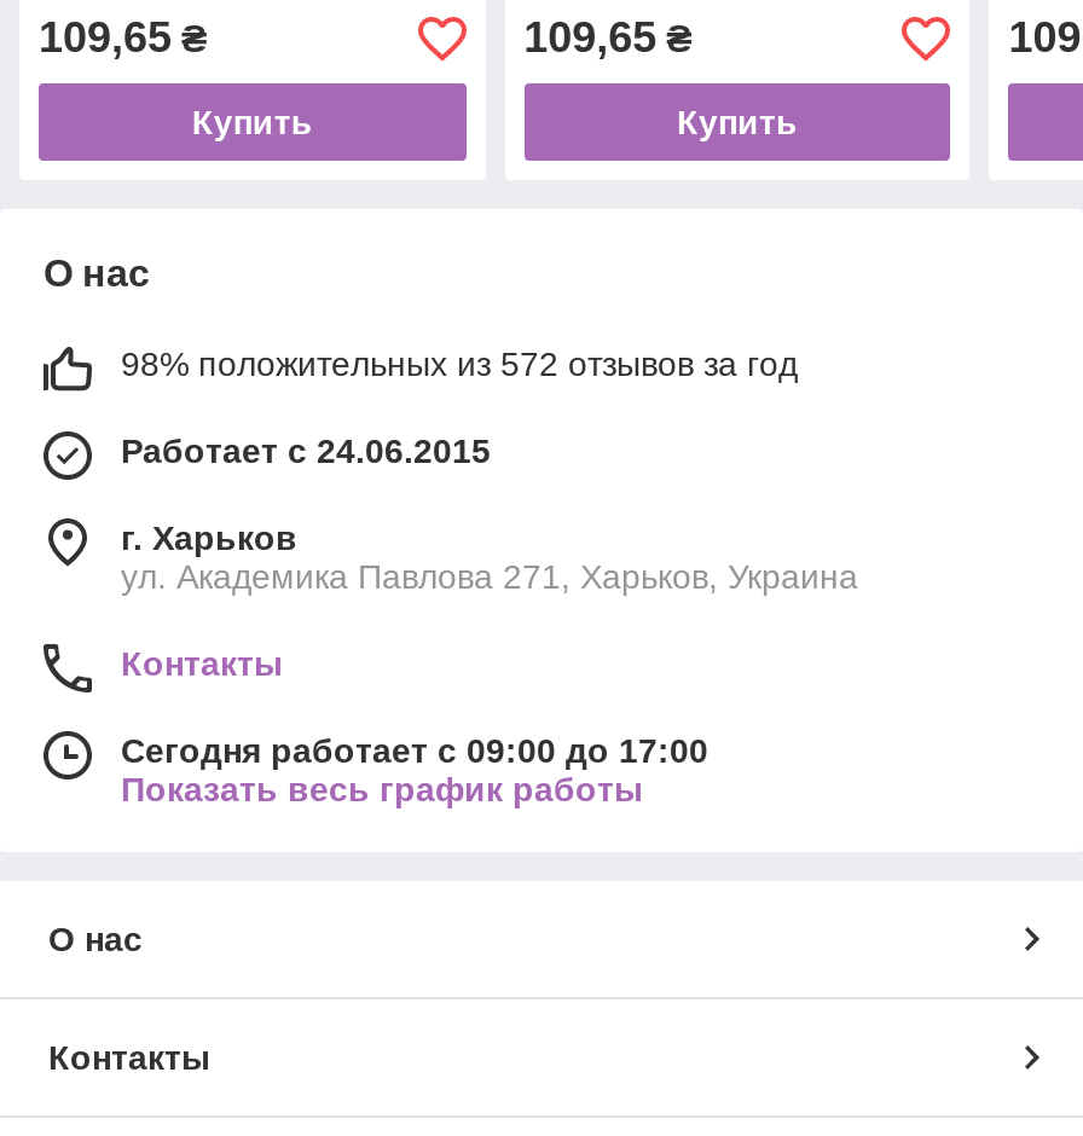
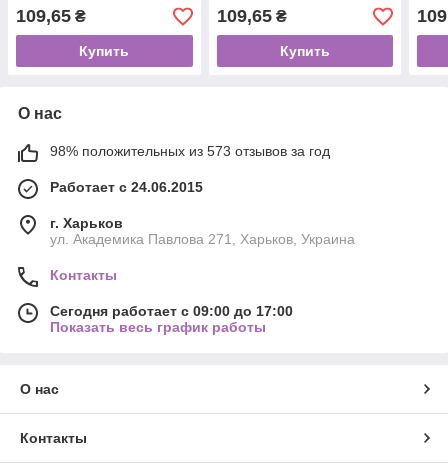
[121,345,798,384] 98% положительных из 572 отзывов за год -> [50,143,330,159] 98% положительных из 573 отзывов за год

